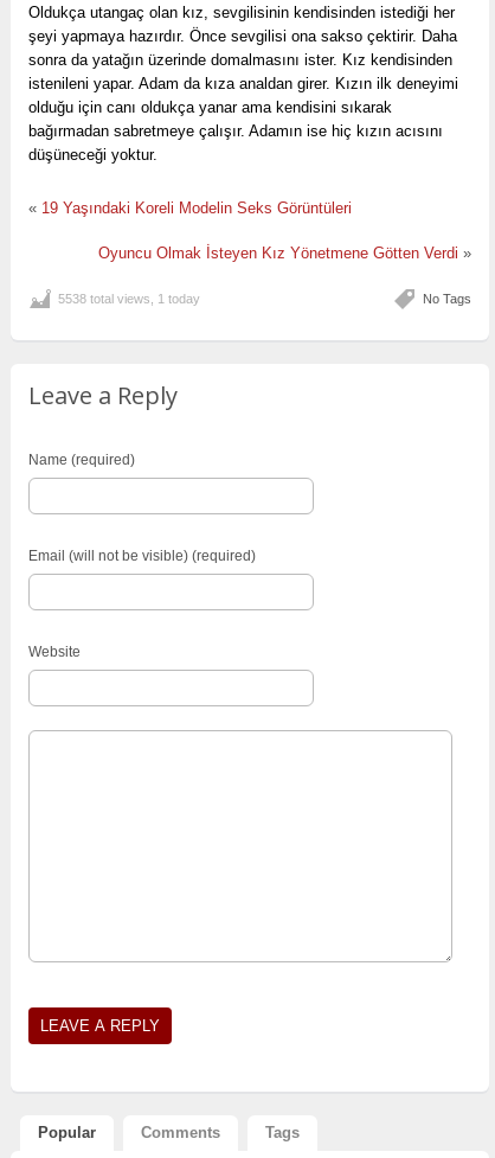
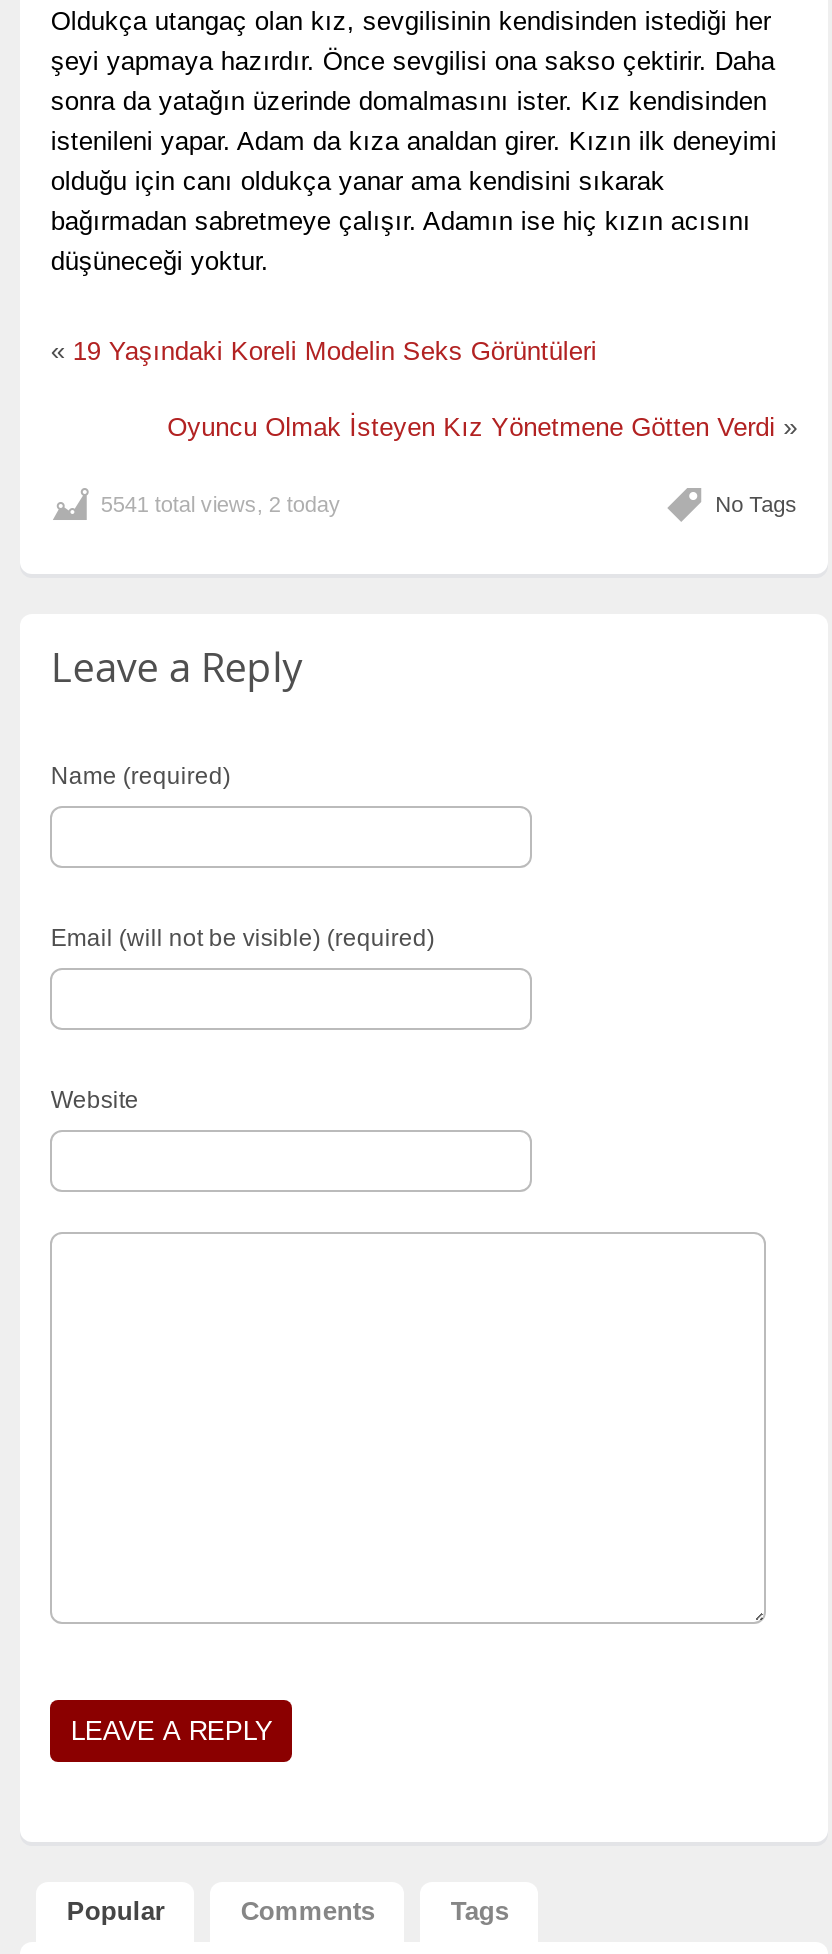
[58,292,201,306] 5538 total views, 1 today -> [101,493,341,517] 5541 total views, 2 today

